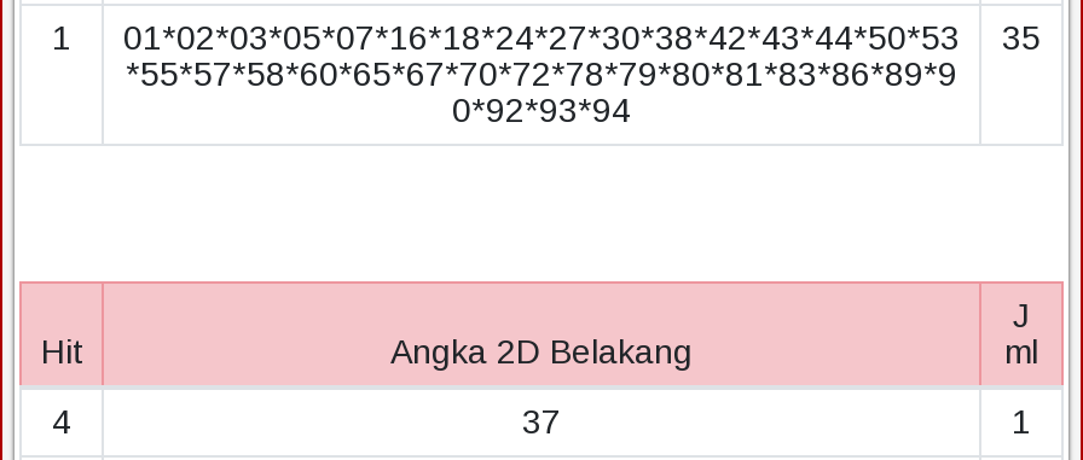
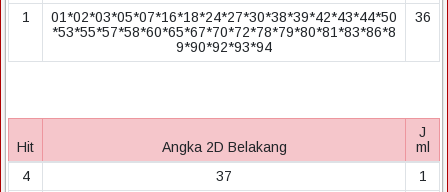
[123,17,960,56] 01*02*03*05*07*16*18*24*27*30*38*42*43*44*50*53 -> [51,9,397,25] 01*02*03*05*07*16*18*24*27*30*38*39*42*43*44*50
[1002,17,1041,56] 35 -> [414,9,430,25] 36
[126,54,957,92] *55*57*58*60*65*67*70*72*78*79*80*81*83*86*89*9 -> [52,24,396,40] *53*55*57*58*60*65*67*70*72*78*79*80*81*83*86*8
[452,90,631,128] 0*92*93*94 -> [176,39,272,55] 9*90*92*93*94

